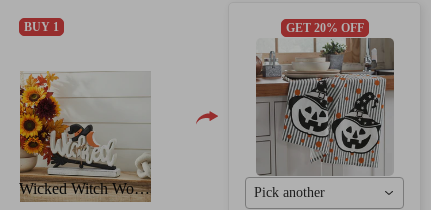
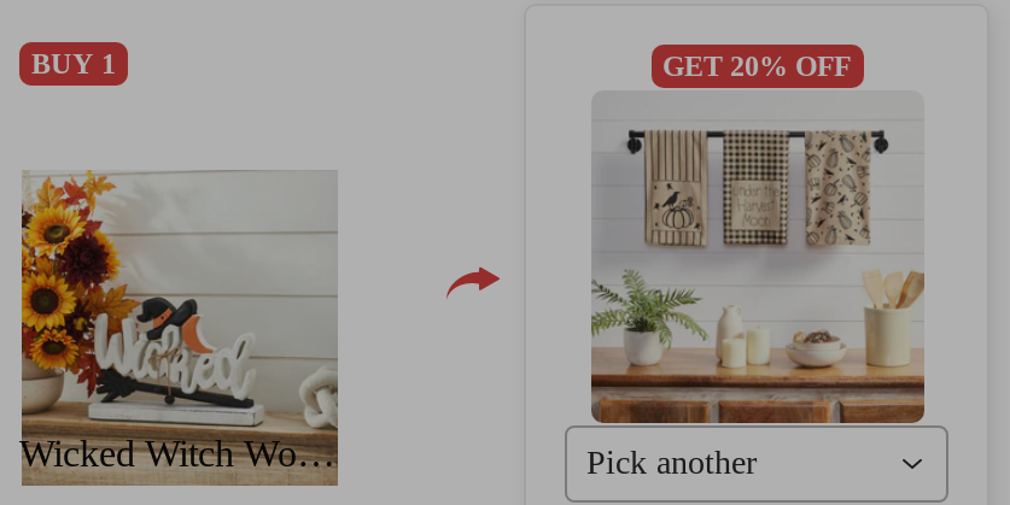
[255,37,395,176] [image] -> [591,88,927,425] [image]

